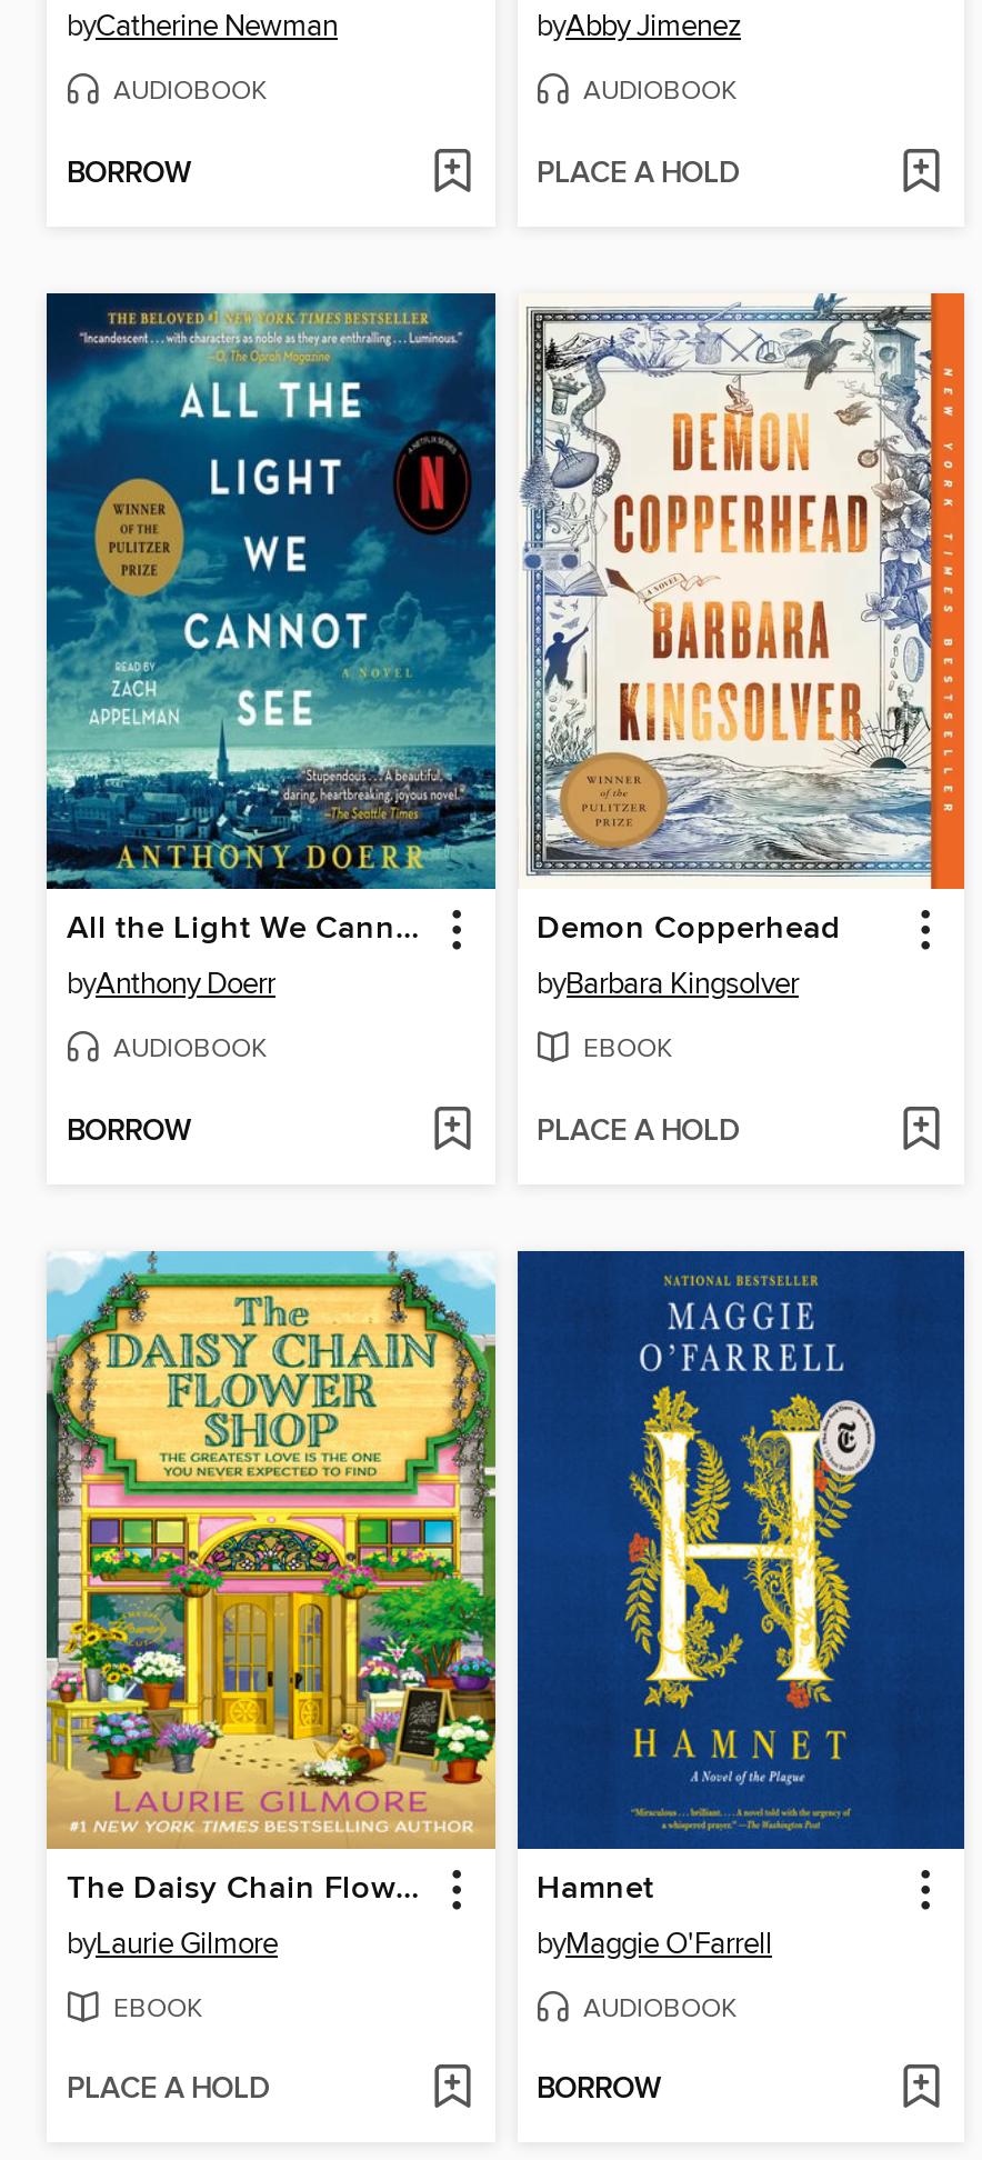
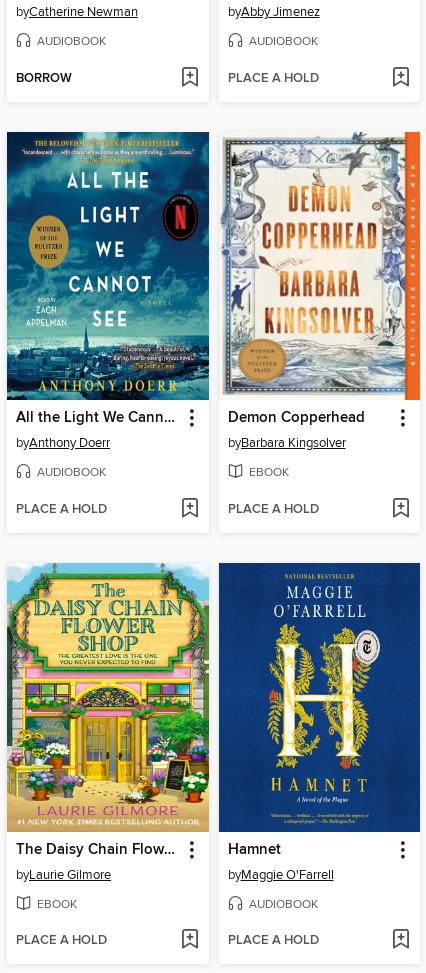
[67,1113,191,1151] BORROW -> [16,501,107,518] PLACE A HOLD
[537,2072,661,2109] BORROW -> [227,932,318,949] PLACE A HOLD

